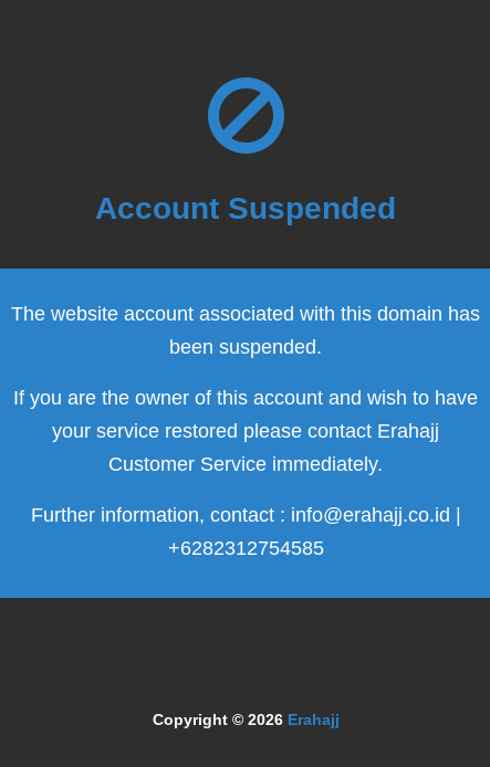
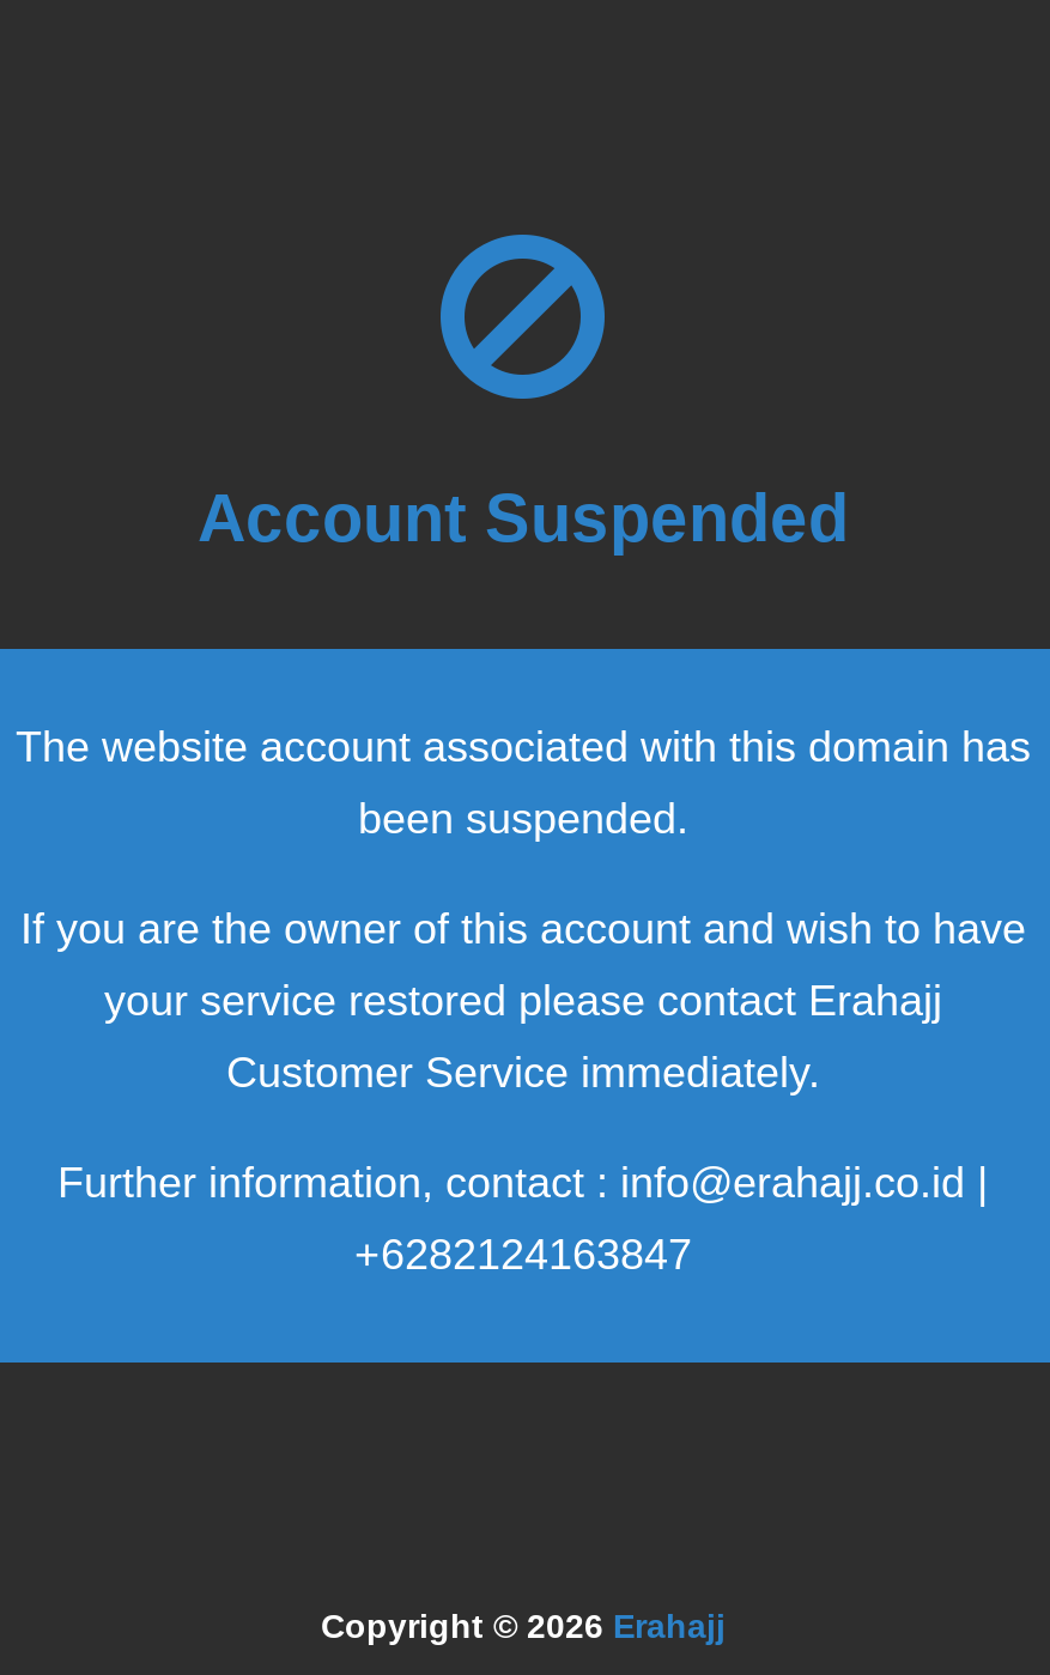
[168,537,324,559] +6282312754585 -> [354,1231,692,1279] +6282124163847

